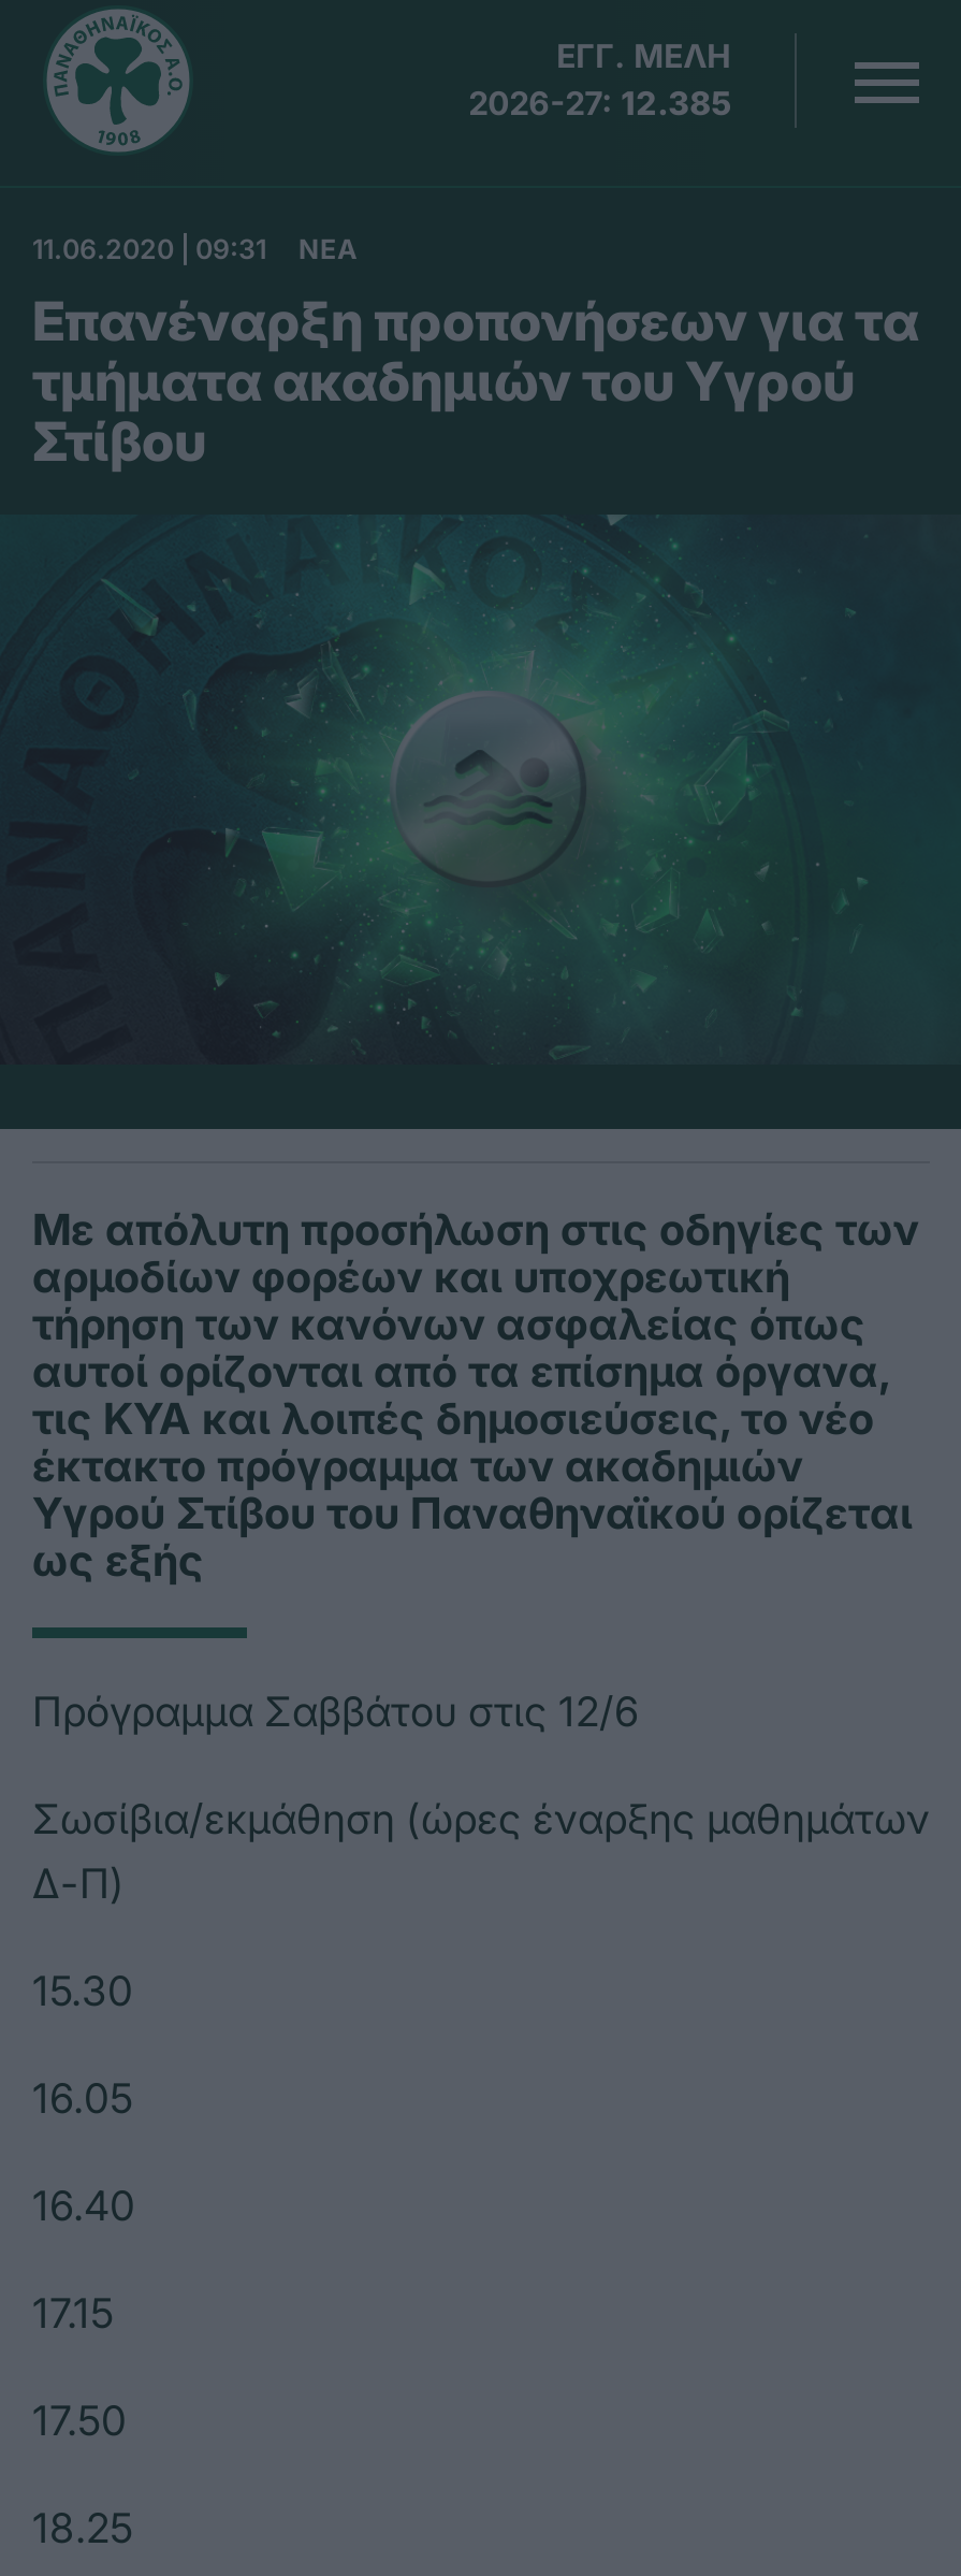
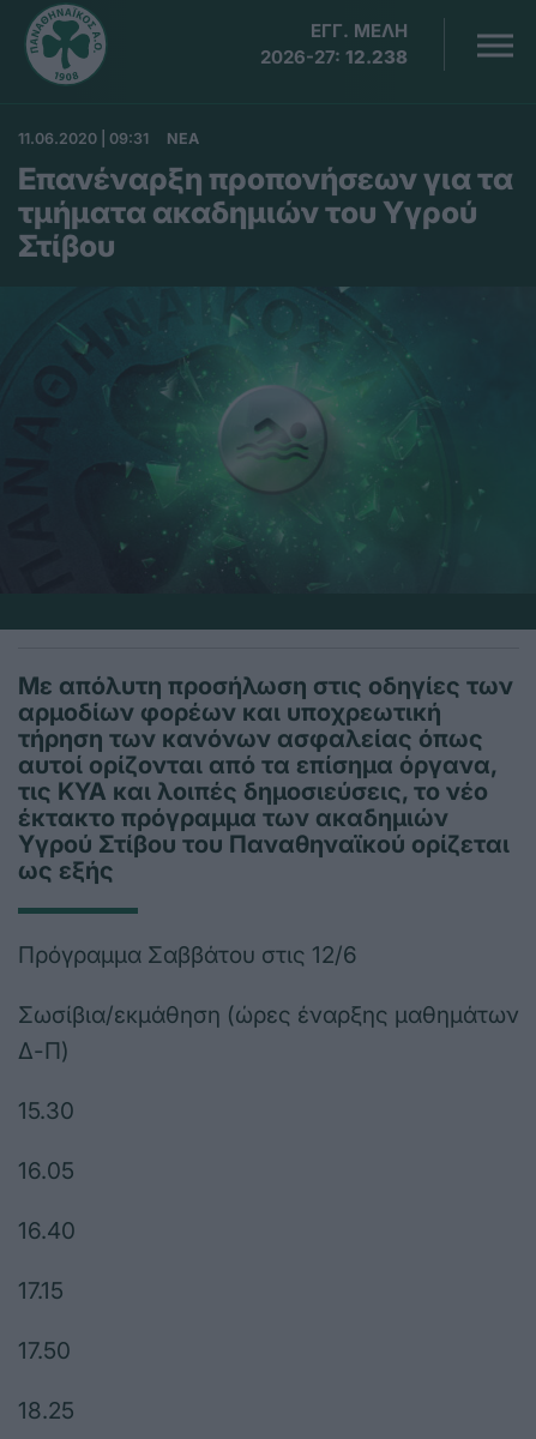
[468,83,730,124] 2026-27: 12.385 -> [260,46,408,68] 2026-27: 12.238

